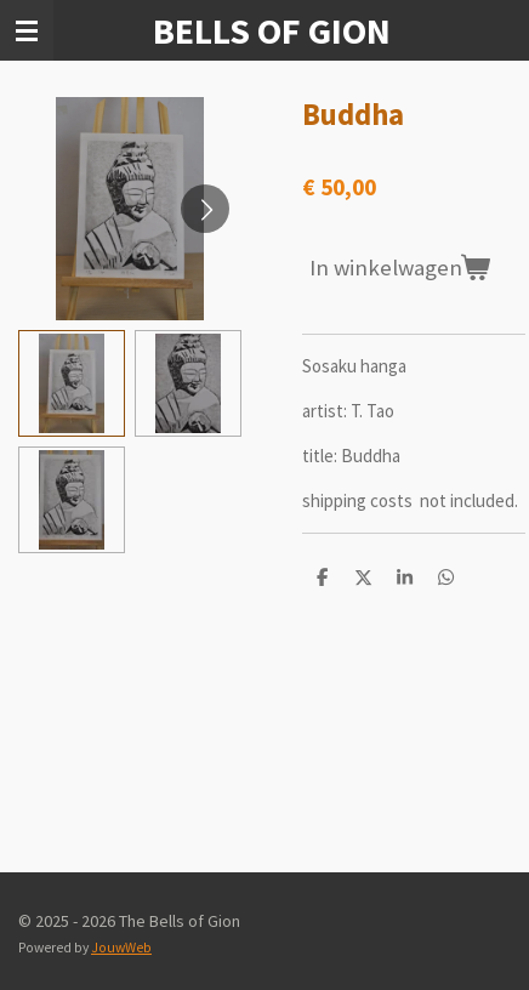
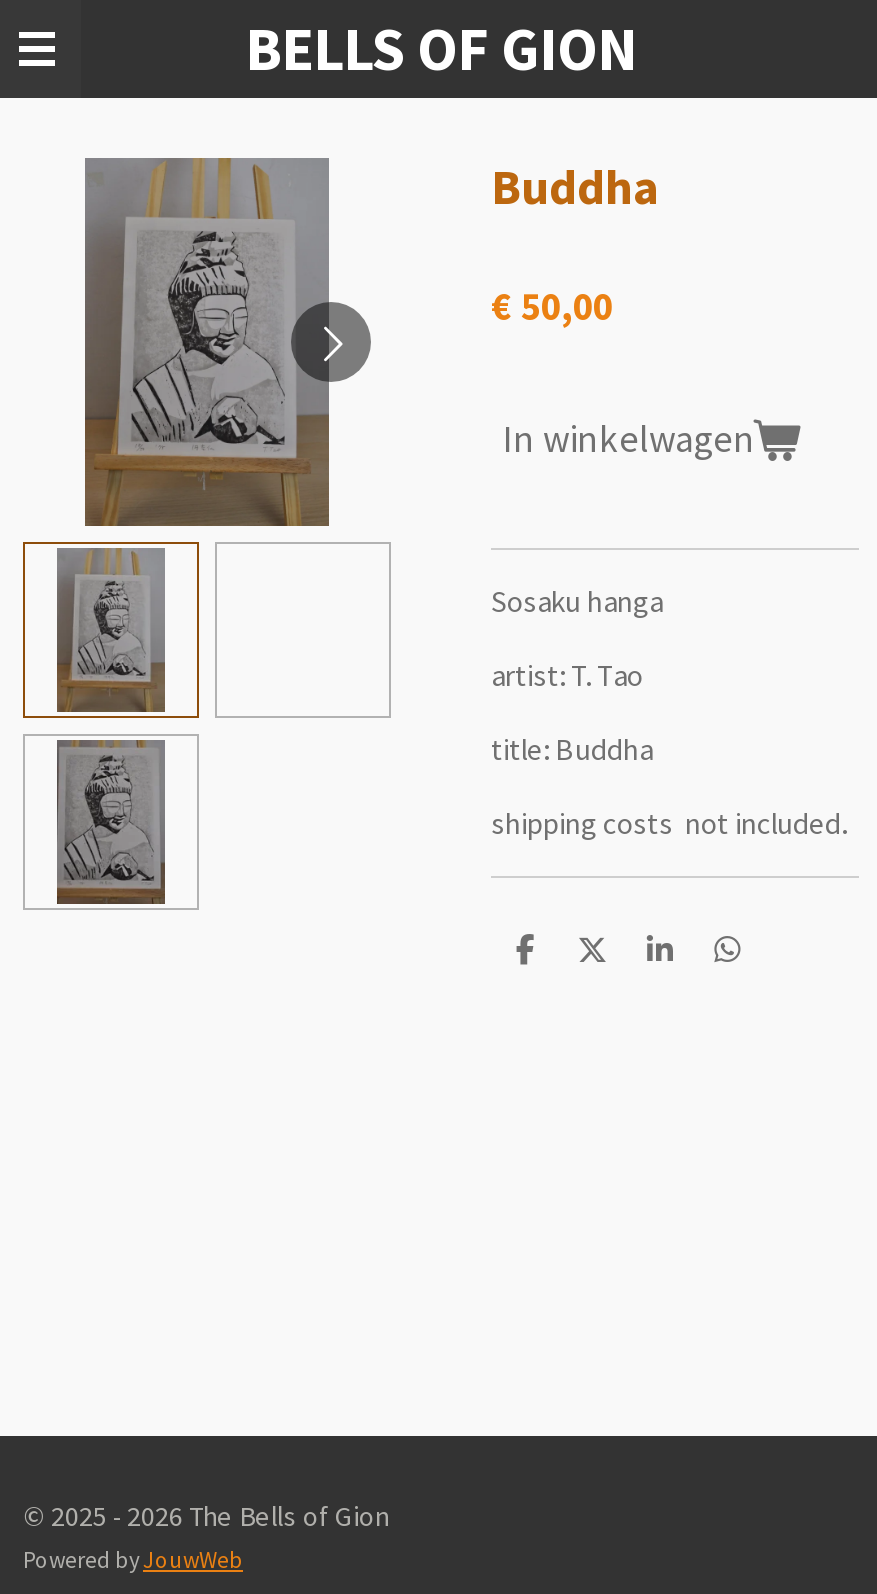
[154,332,222,434] [image] -> none

